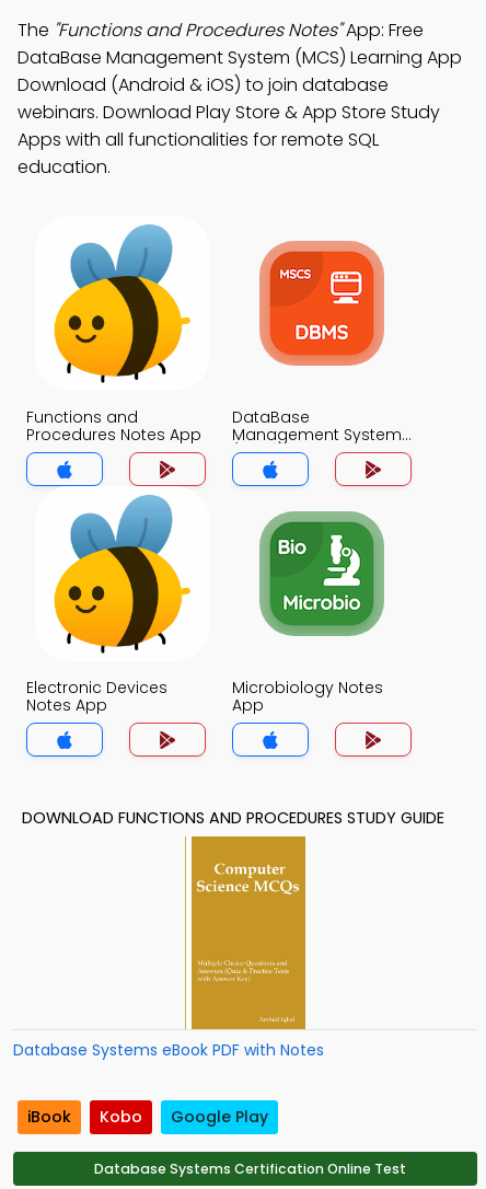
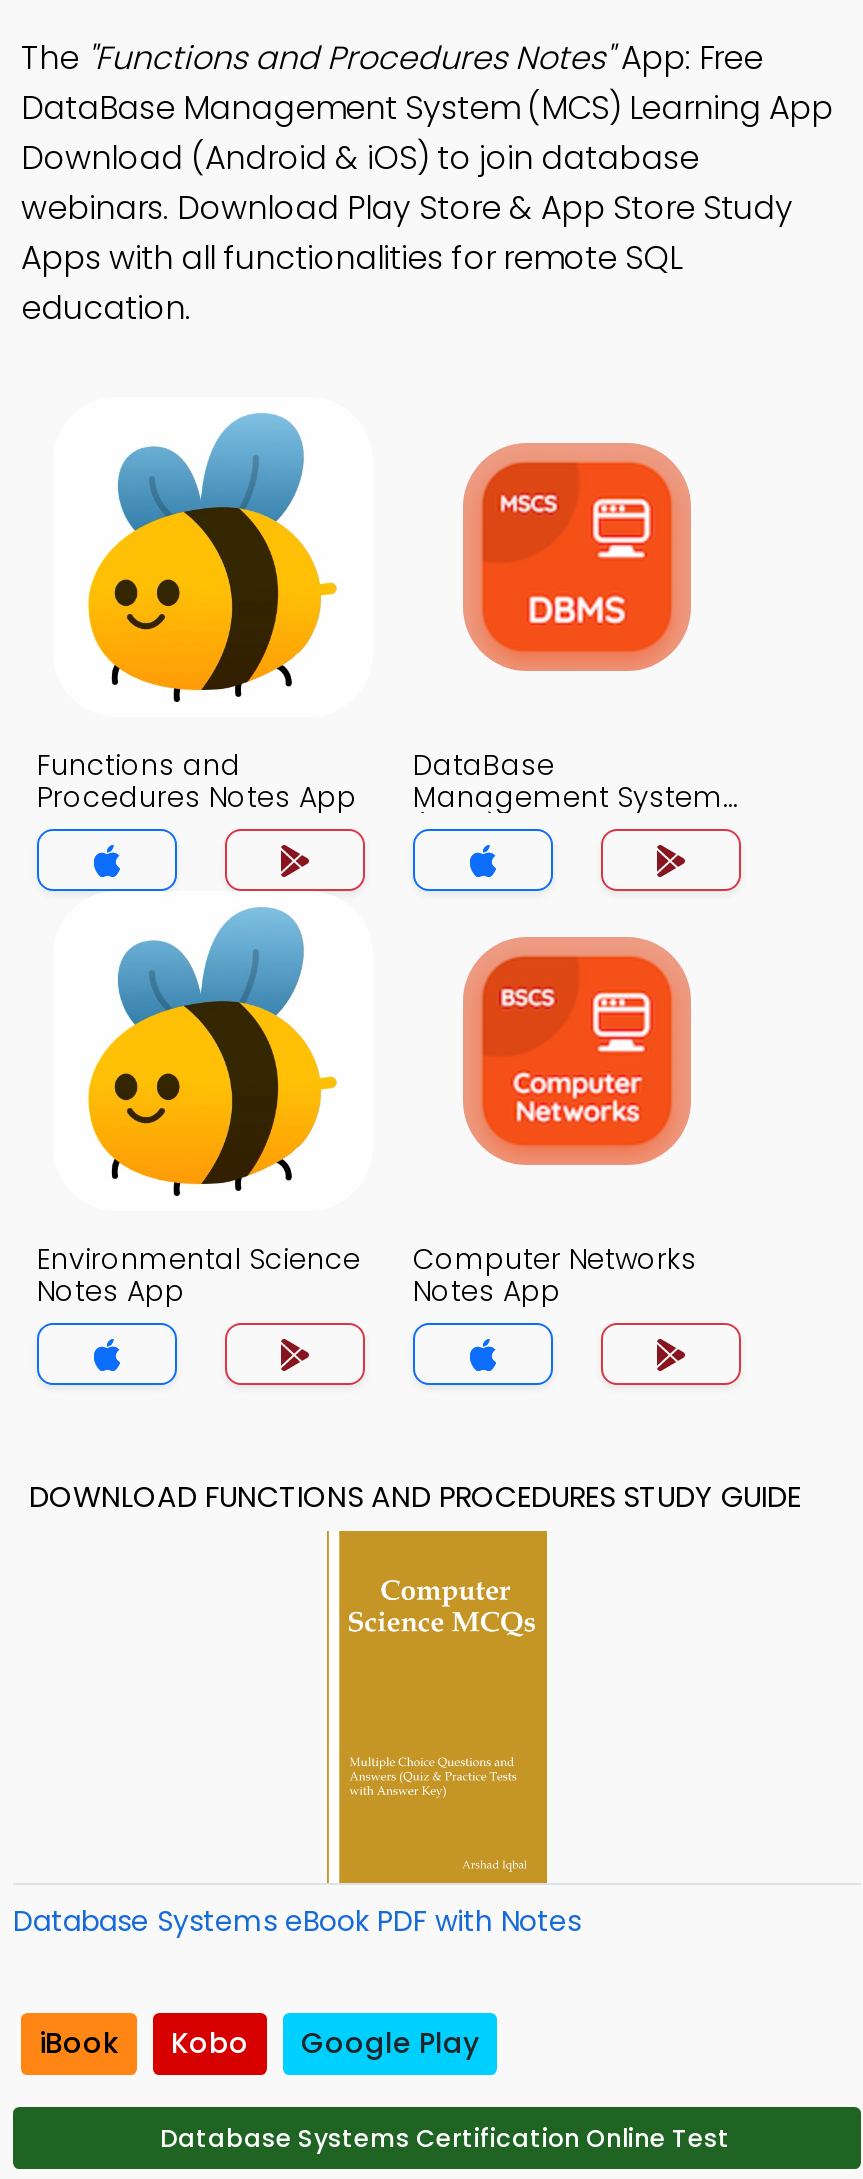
[232,511,384,716] [image] | Microbiology Notes | App -> [413,937,697,1311] [image] | Computer Networks | Notes App
[26,677,167,699] Electronic Devices -> [37,1239,361,1279] Environmental Science

